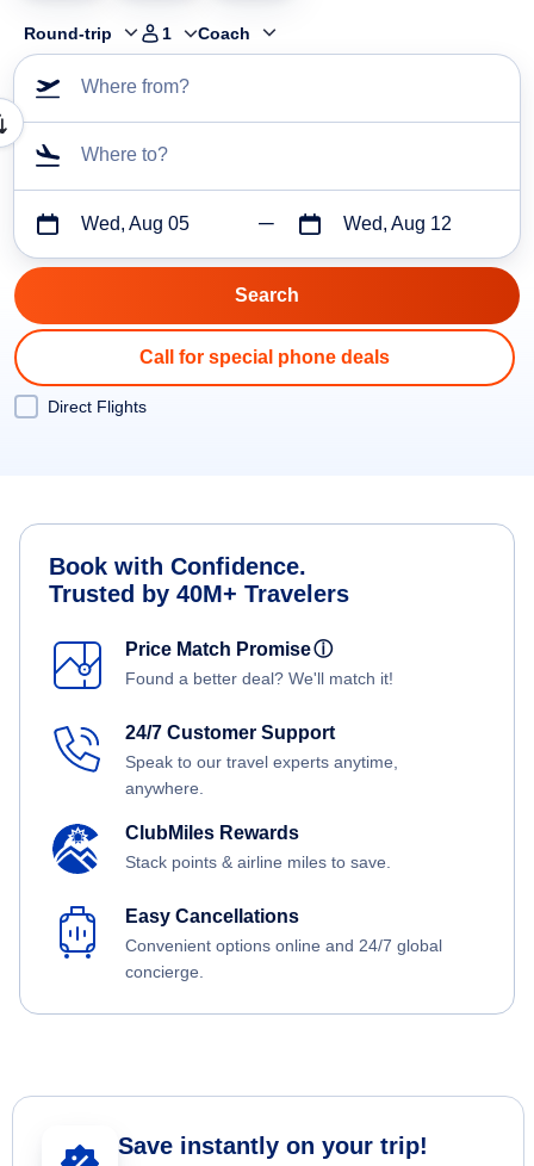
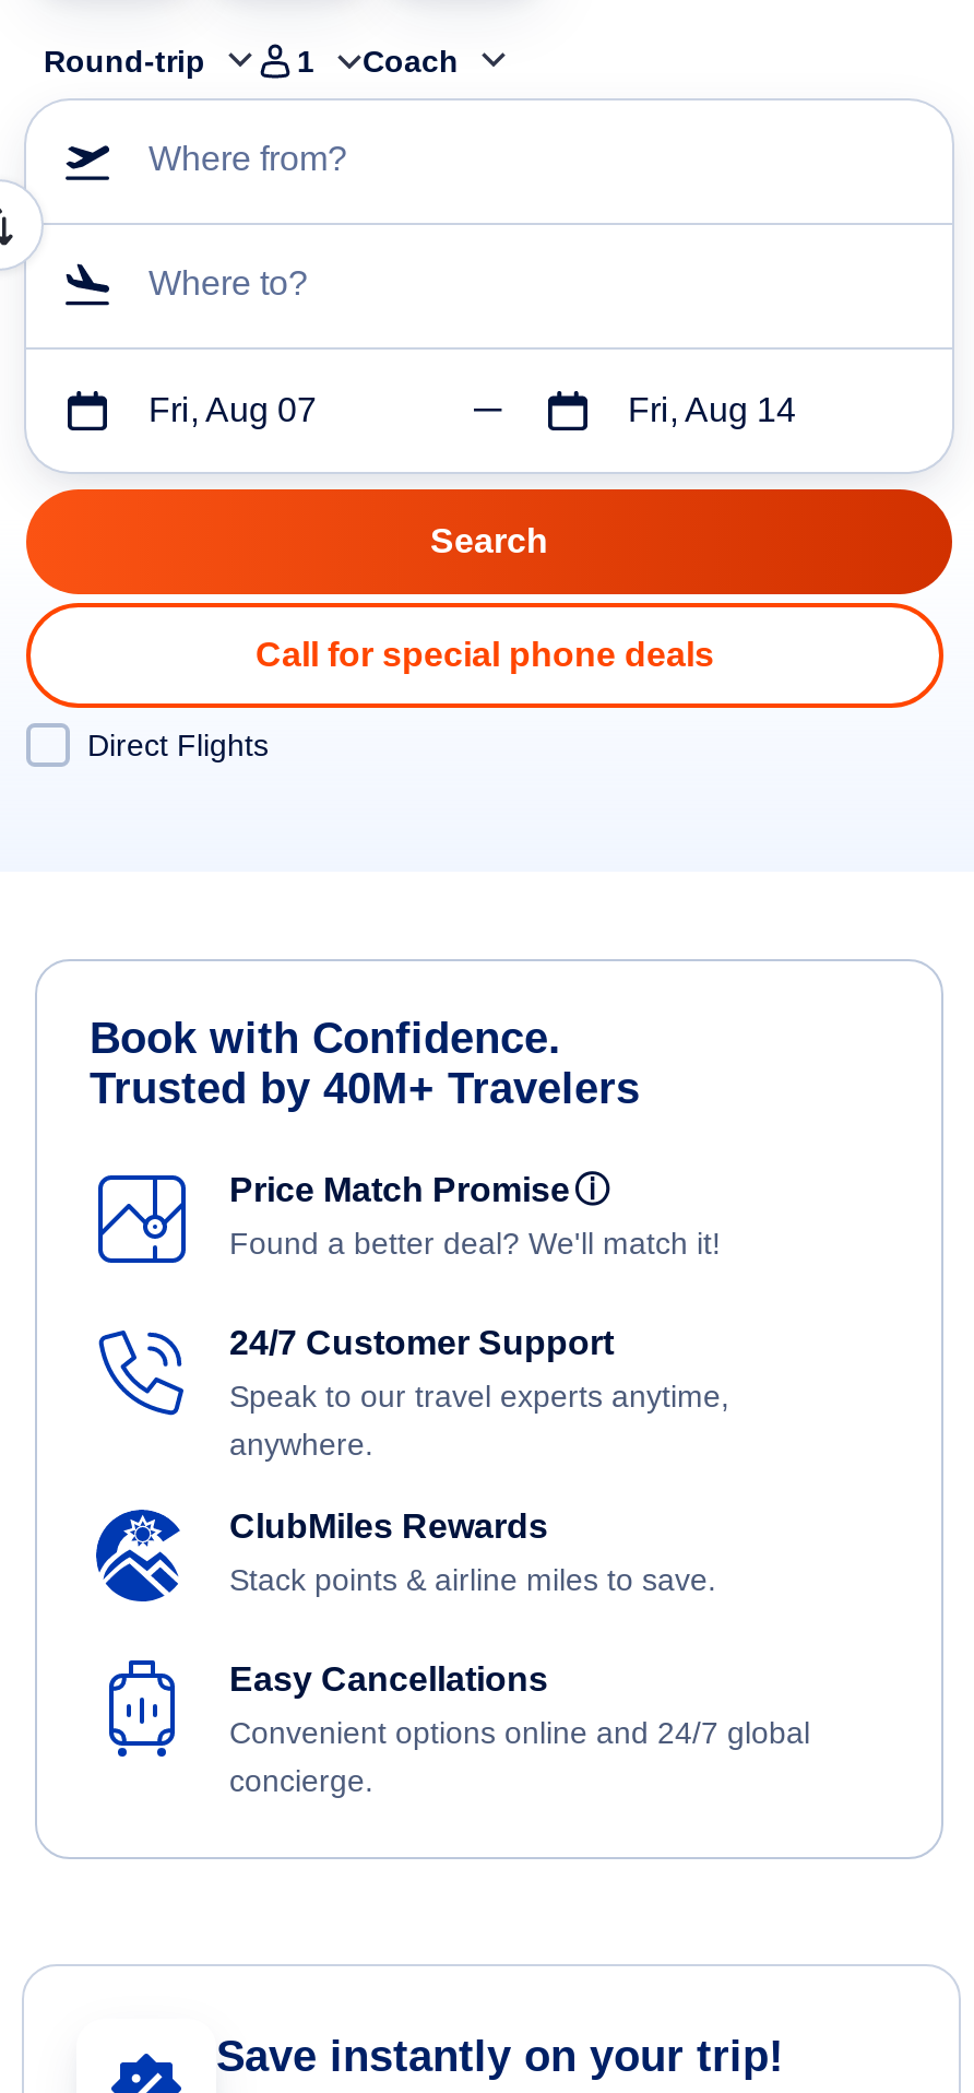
[81,214,190,234] Wed, Aug 05 -> [149,392,317,429] Fri, Aug 07
[343,214,451,234] Wed, Aug 12 -> [628,392,796,429] Fri, Aug 14

